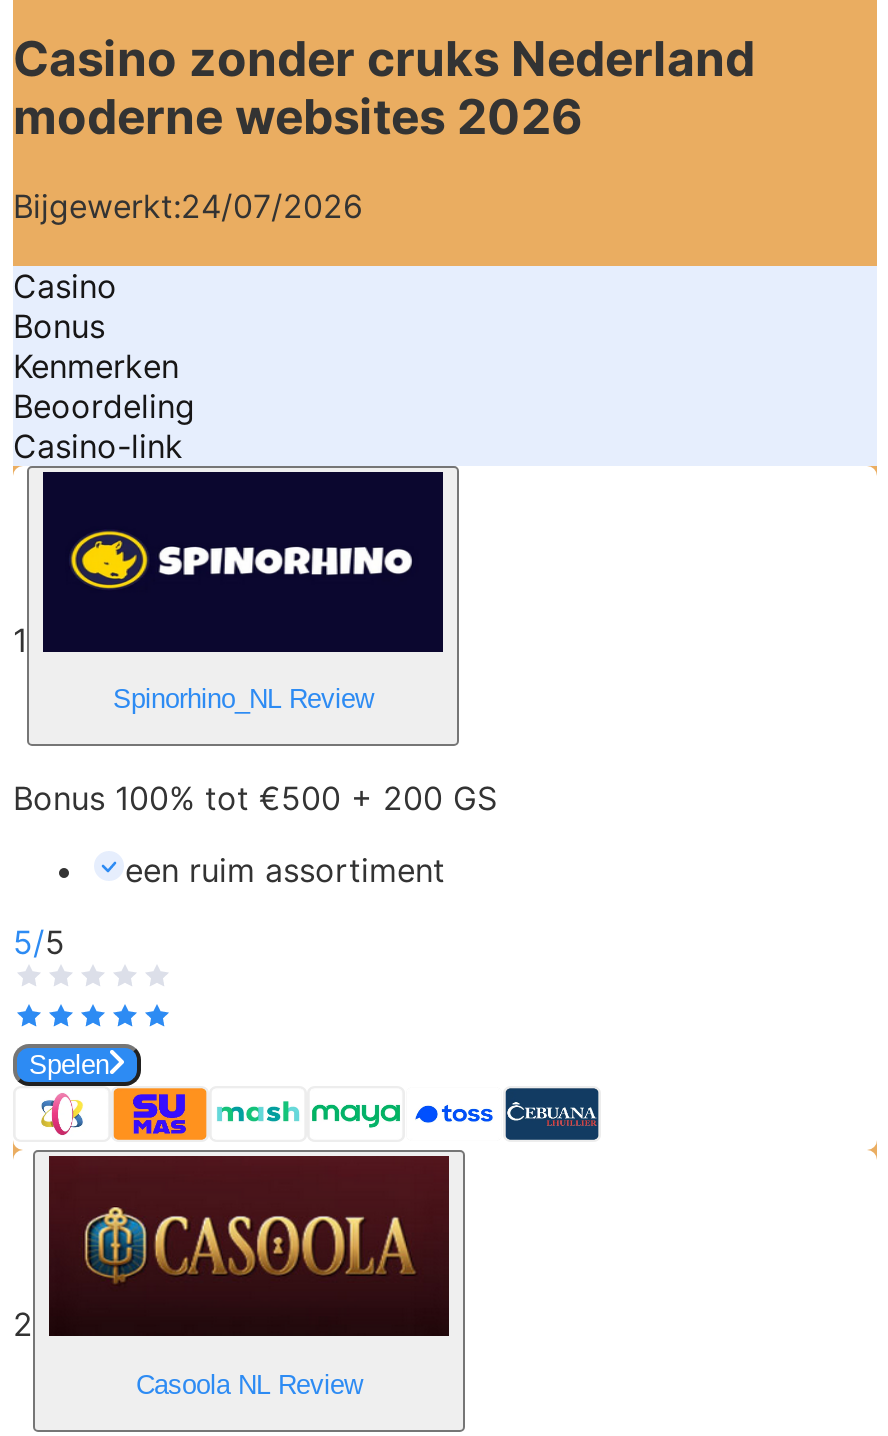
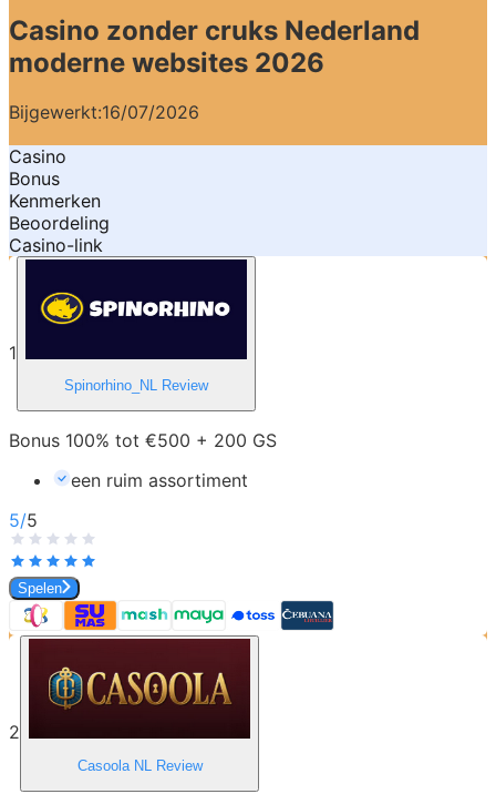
[13,186,363,226] Bijgewerkt:24/07/2026 -> [9,101,199,123] Bijgewerkt:16/07/2026

